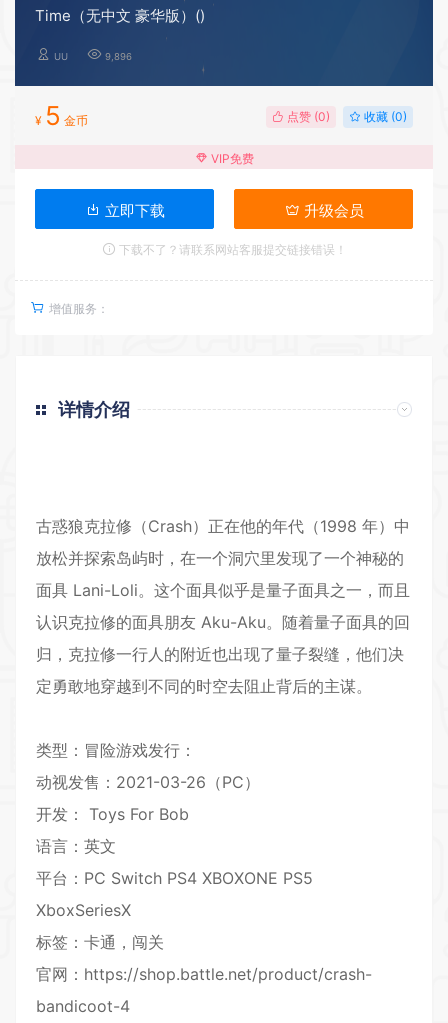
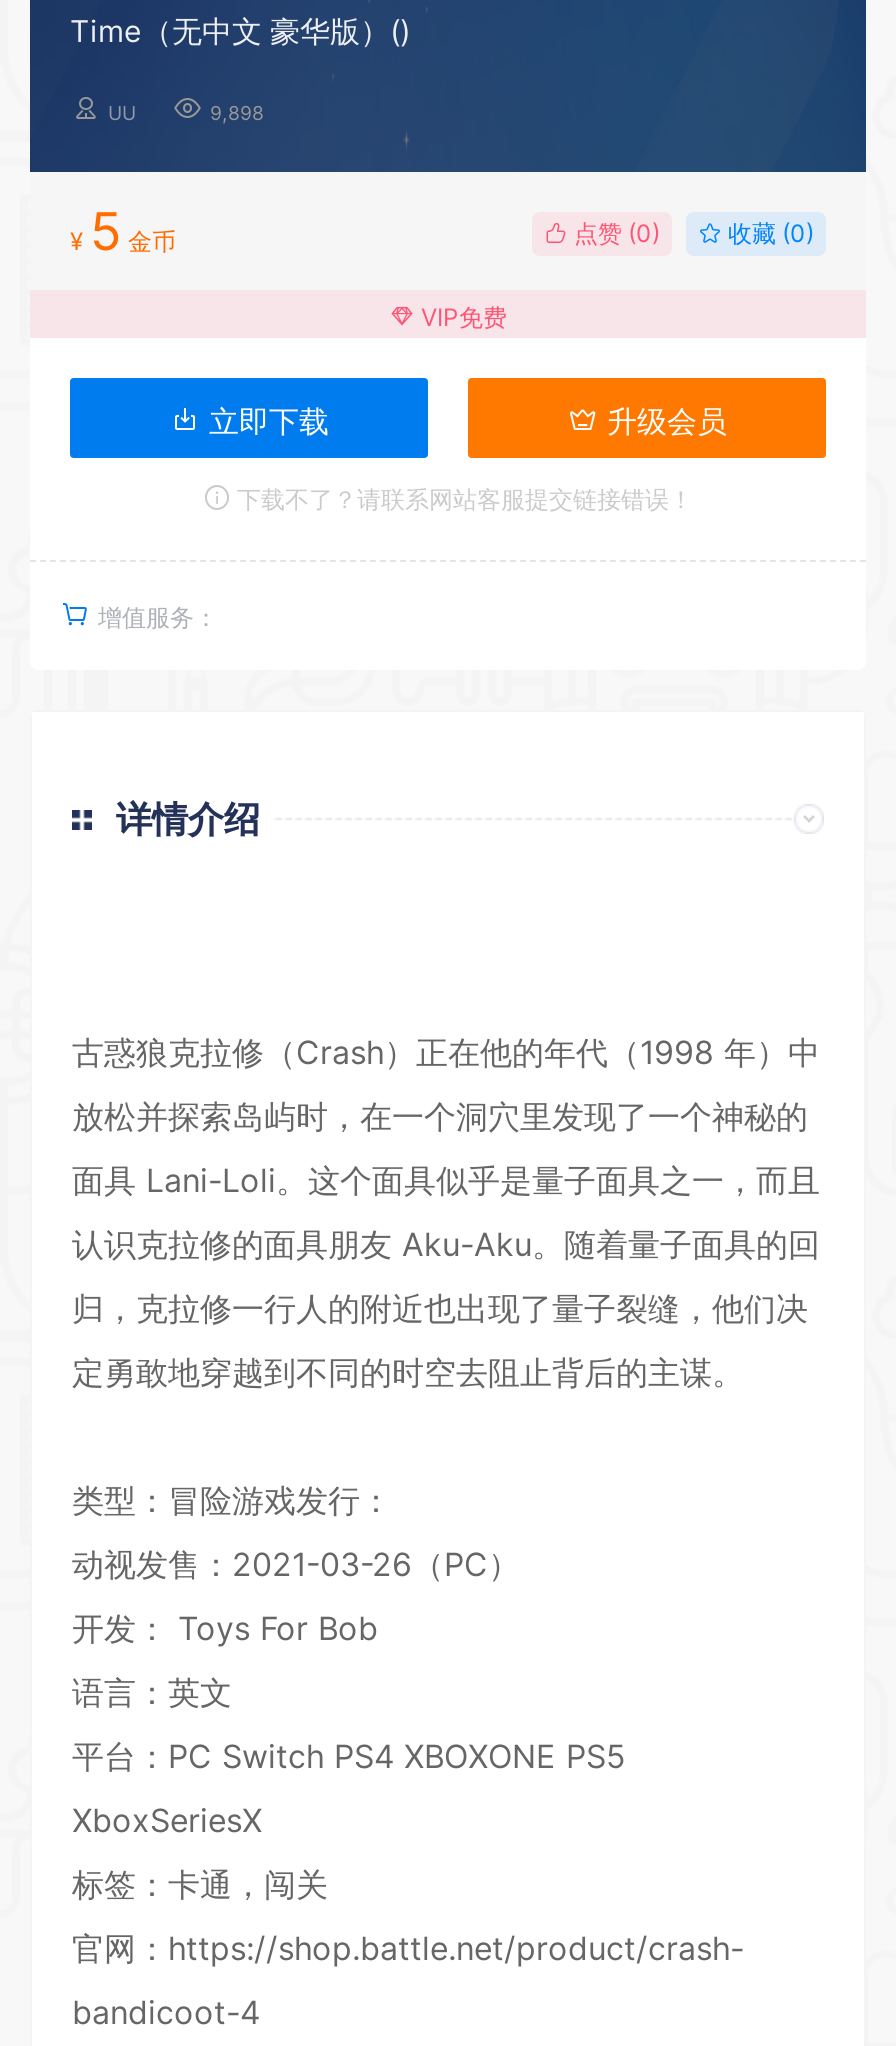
[102,51,132,62] 9,896 -> [204,101,264,123] 9,898

